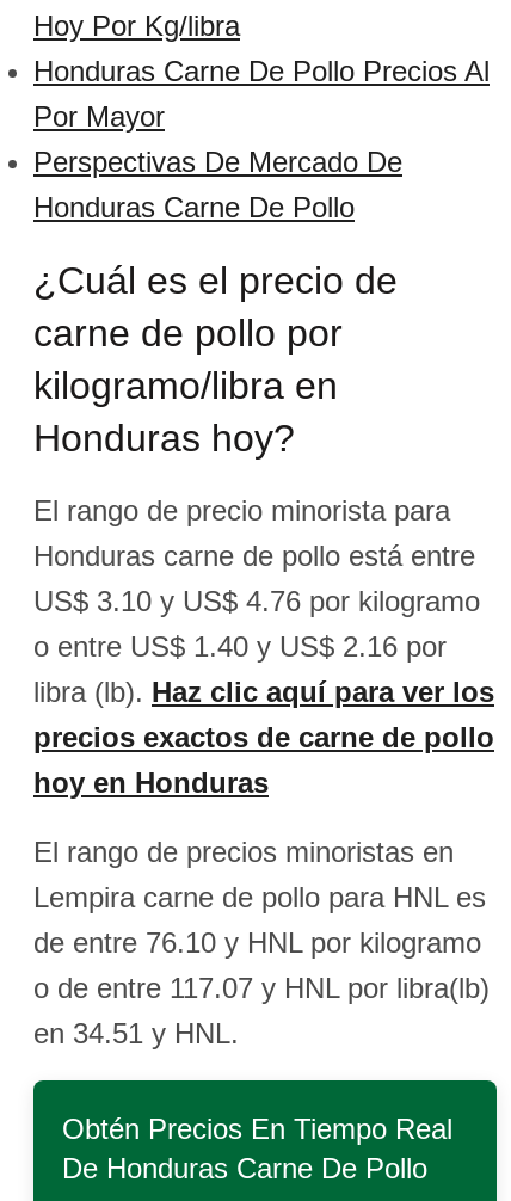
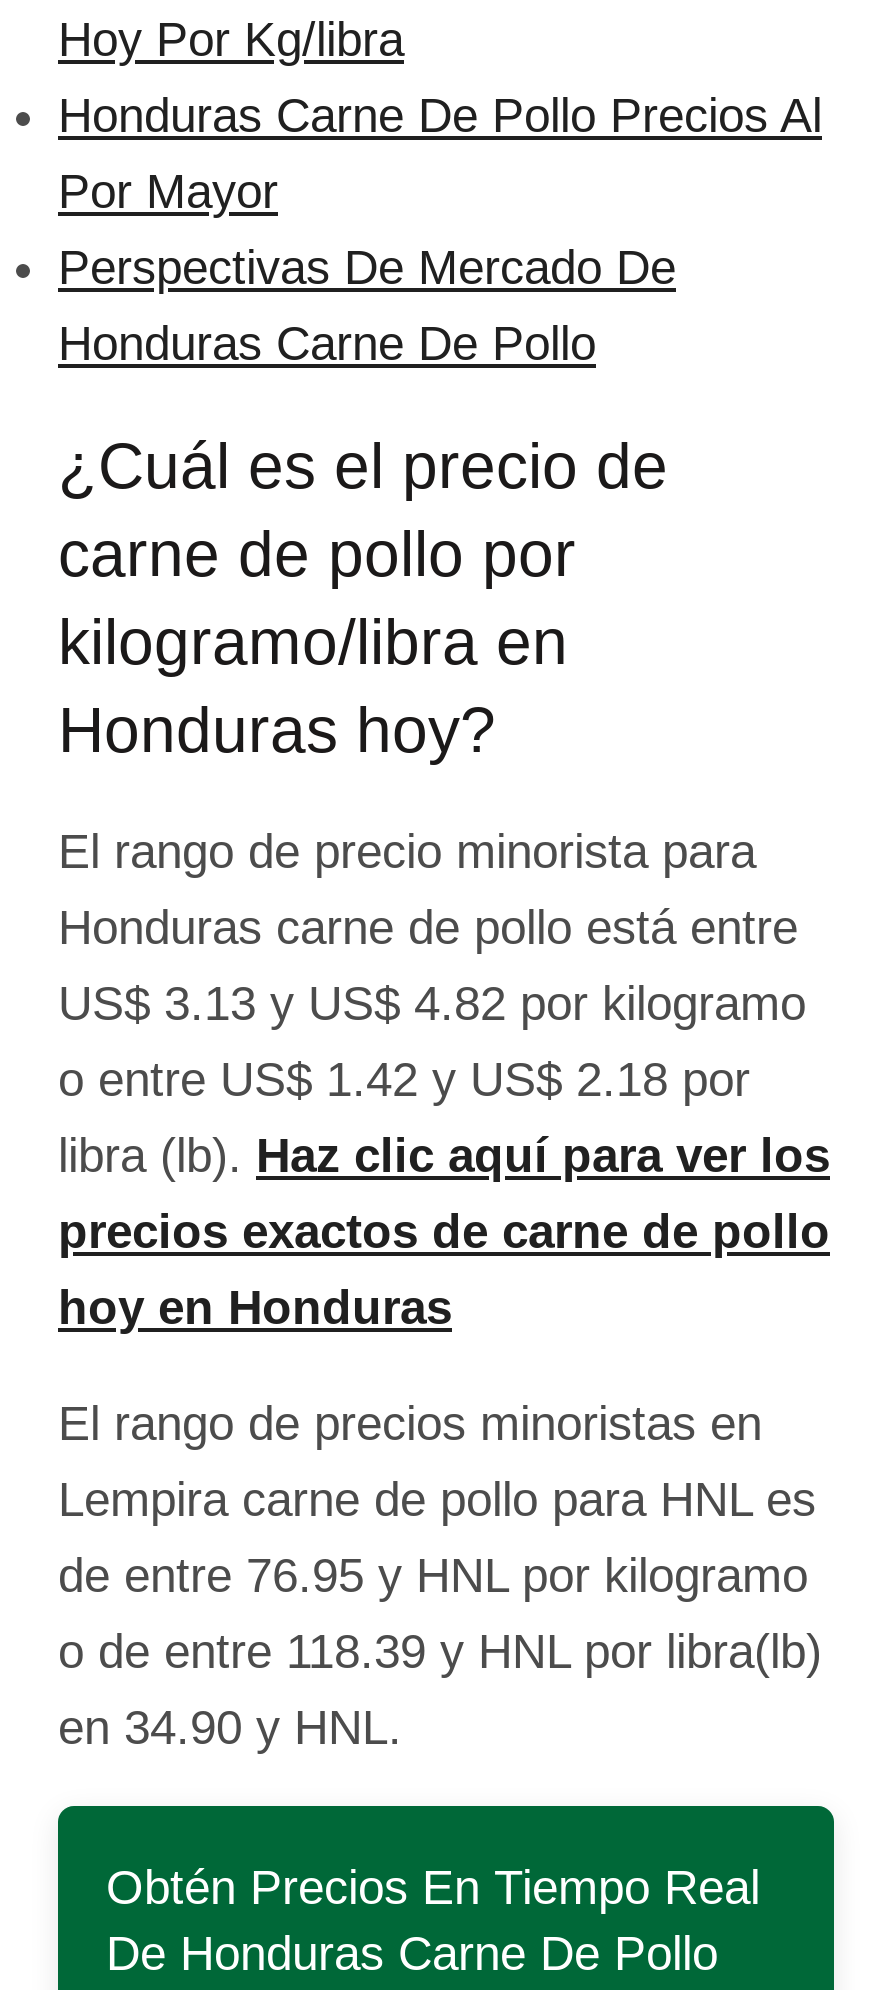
[33,585,480,617] US$ 3.10 y US$ 4.76 por kilogramo -> [58,976,806,1030] US$ 3.13 y US$ 4.82 por kilogramo
[33,630,447,663] o entre US$ 1.40 y US$ 2.16 por -> [58,1052,750,1106] o entre US$ 1.42 y US$ 2.18 por
[33,926,481,959] de entre 76.10 y HNL por kilogramo -> [58,1548,808,1602] de entre 76.95 y HNL por kilogramo
[33,972,490,1004] o de entre 117.07 y HNL por libra(lb) -> [58,1624,822,1678] o de entre 118.39 y HNL por libra(lb)
[33,1017,239,1049] en 34.51 y HNL. -> [58,1700,402,1754] en 34.90 y HNL.

